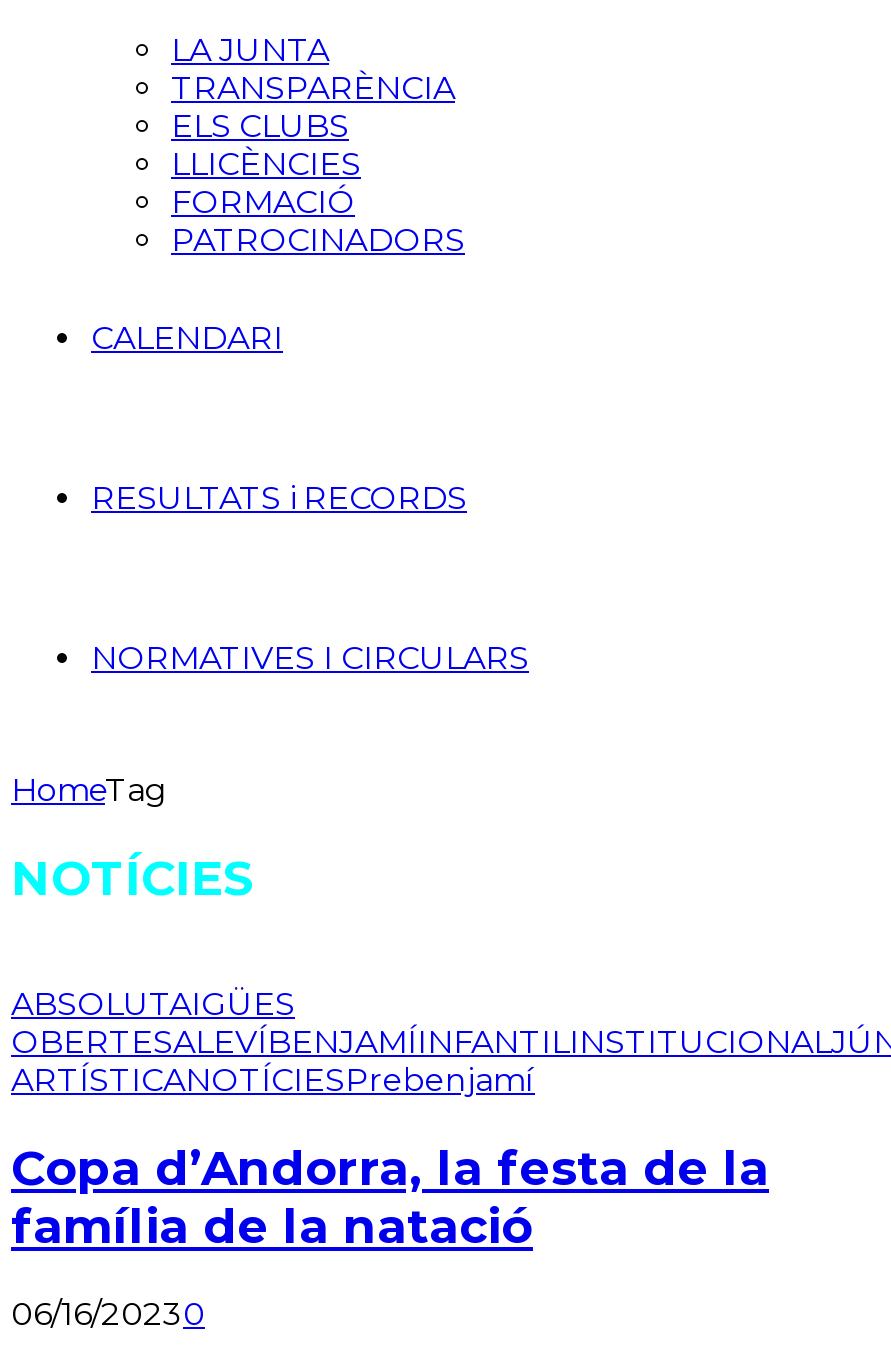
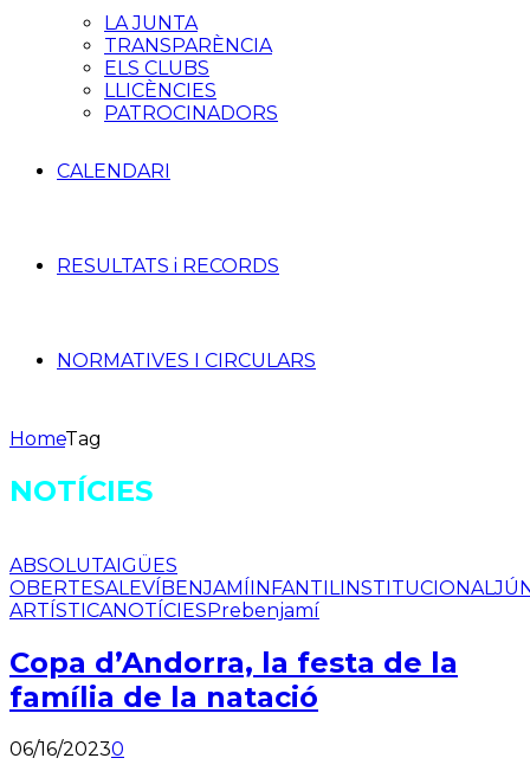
[171,183,355,221] FORMACIÓ -> none

